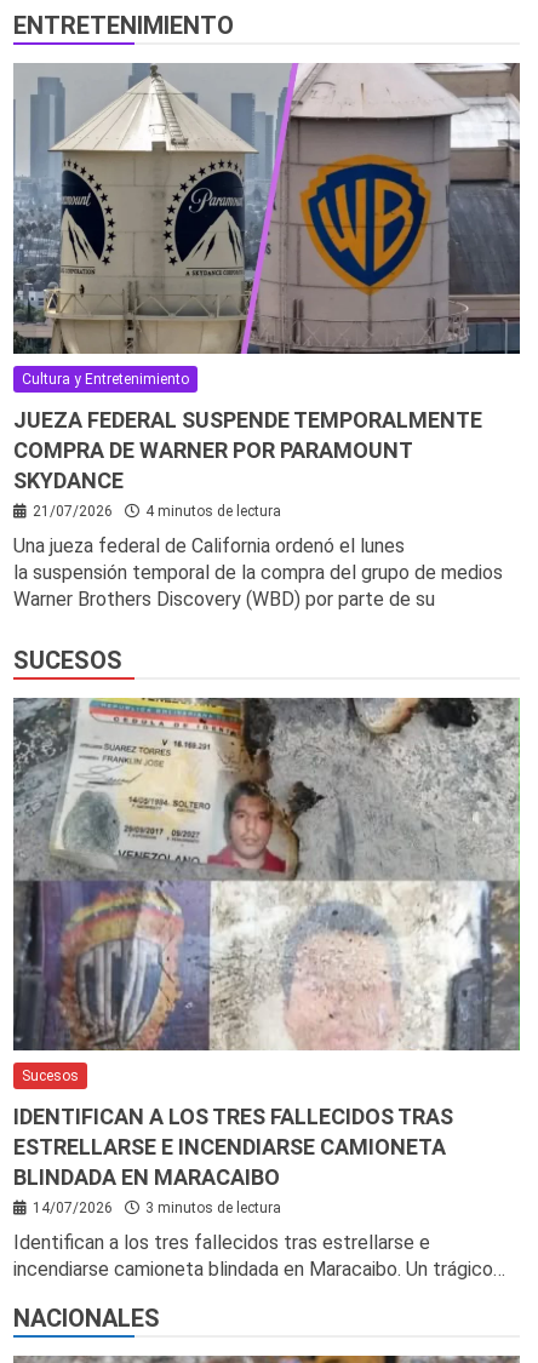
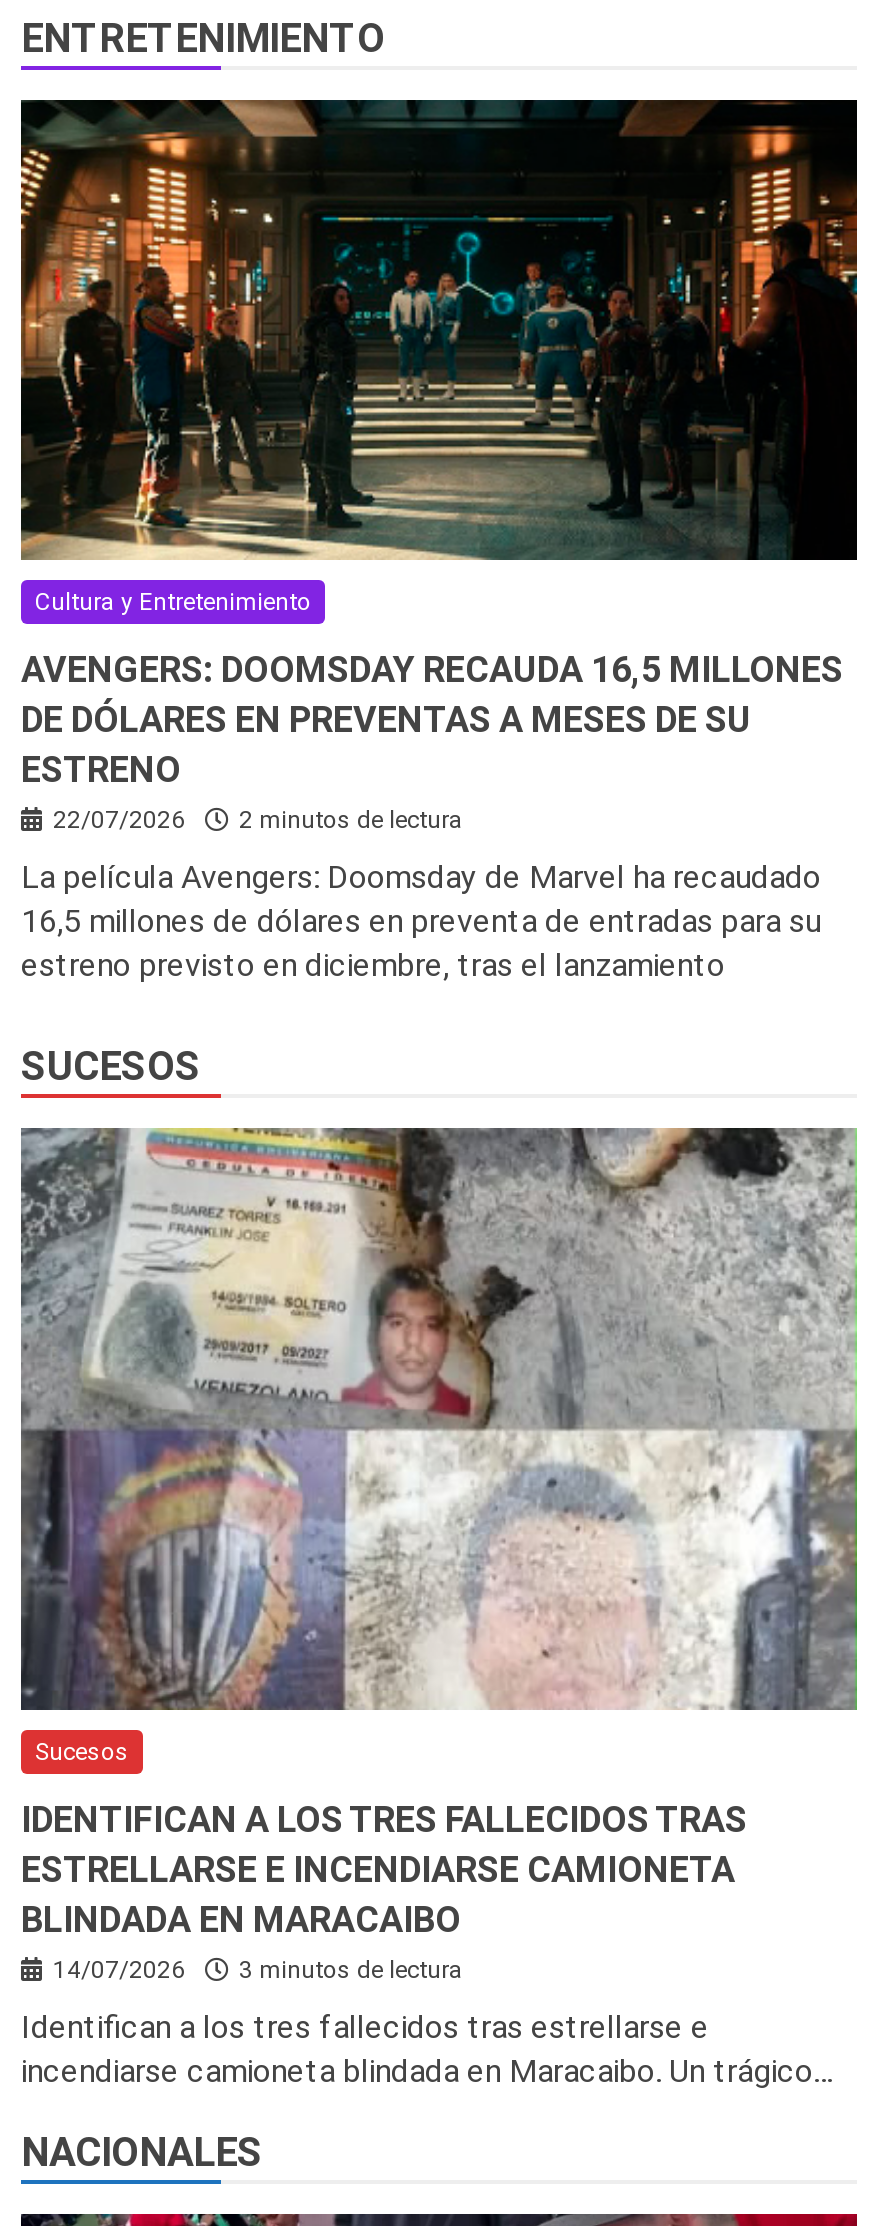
[12,63,521,355] [image] -> [19,97,859,561] [image]
[13,407,482,520] JUEZA FEDERAL SUSPENDE TEMPORALMENTE | COMPRA DE WARNER POR PARAMOUNT | SKYDANCE | 21/07/2026 | 4 minutos de lectura -> [21,648,843,834] AVENGERS: DOOMSDAY RECAUDA 16,5 MILLONES | DE DÓLARES EN PREVENTAS A MESES DE SU | ESTRENO | 22/07/2026 | 2 minutos de lectura
[13,534,503,611] Una jueza federal de California ordenó el lunes | la suspensión temporal de la compra del grupo de medios | Warner Brothers Discovery (WBD) por parte de su -> [21,858,821,984] La película Avengers: Doomsday de Marvel ha recaudado | 16,5 millones de dólares en preventa de entradas para su | estreno previsto en diciembre, tras el lanzamiento

